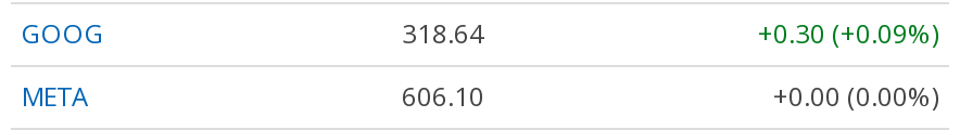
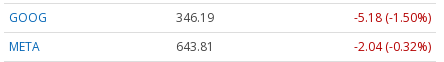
[402,14,484,51] 318.64 -> [176,9,214,26] 346.19
[758,14,938,51] +0.30 (+0.09%) -> [354,9,431,26] -5.18 (-1.50%)
[402,77,484,114] 606.10 -> [176,38,214,55] 643.81
[773,77,938,114] +0.00 (0.00%) -> [354,38,431,55] -2.04 (-0.32%)

